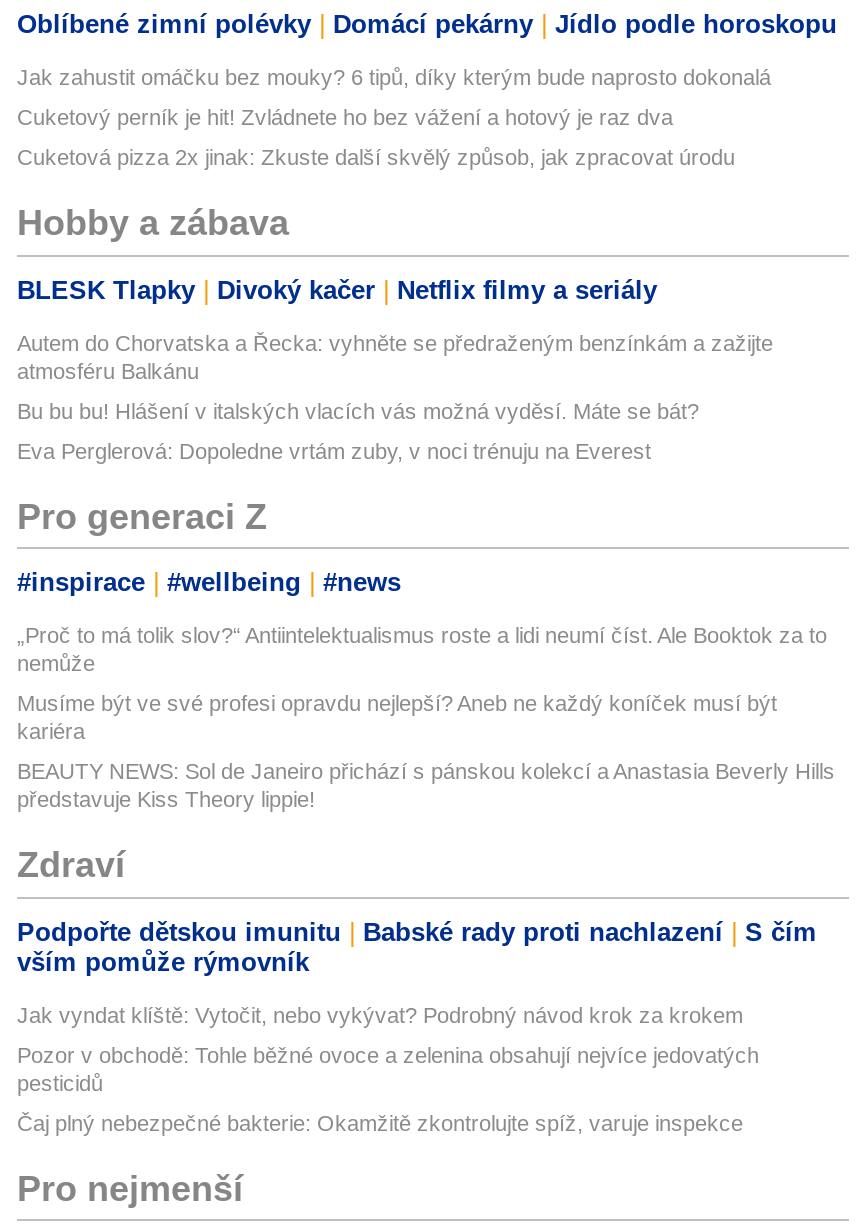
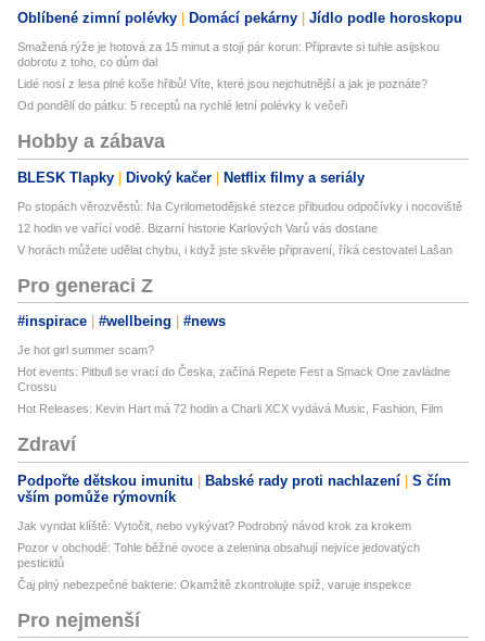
[17,65,771,89] Jak zahustit omáčku bez mouky? 6 tipů, díky kterým bude naprosto dokonalá -> [17,40,439,69] Smažená rýže je hotová za 15 minut a stojí pár korun: Připravte si tuhle asijskou | dobrotu z toho, co dům dal
[17,105,673,129] Cuketový perník je hit! Zvládnete ho bez vážení a hotový je raz dva -> [17,77,427,90] Lidé nosí z lesa plné koše hřibů! Víte, které jsou nejchutnější a jak je poznáte?
[17,145,735,169] Cuketová pizza 2x jinak: Zkuste další skvělý způsob, jak zpracovat úrodu -> [17,99,347,112] Od pondělí do pátku: 5 receptů na rychlé letní polévky k večeři
[17,330,773,382] Autem do Chorvatska a Řecka: vyhněte se předraženým benzínkám a zažijte | atmosféru Balkánu -> [17,200,462,213] Po stopách věrozvěstů: Na Cyrilometodějské stezce přibudou odpočívky i nocoviště
[17,398,699,422] Bu bu bu! Hlášení v italských vlacích vás možná vyděsí. Máte se bát? -> [17,221,378,234] 12 hodin ve vařící vodě. Bizarní historie Karlových Varů vás dostane
[17,438,651,462] Eva Perglerová: Dopoledne vrtám zuby, v noci trénuju na Everest -> [17,243,452,256] V horách můžete udělat chybu, i když jste skvěle připravení, říká cestovatel Lašan
[17,623,827,675] „Proč to má tolik slov?“ Antiintelektualismus roste a lidi neumí číst. Ale Booktok za to | nemůže -> [17,344,154,357] Je hot girl summer scam?
[17,691,777,743] Musíme být ve své profesi opravdu nejlepší? Aneb ne každý koníček musí být | kariéra -> [17,365,450,394] Hot events: Pitbull se vrací do Česka, začíná Repete Fest a Smack One zavládne | Crossu
[17,759,835,811] BEAUTY NEWS: Sol de Janeiro přichází s pánskou kolekcí a Anastasia Beverly Hills | představuje Kiss Theory lippie! -> [17,402,443,415] Hot Releases: Kevin Hart má 72 hodin a Charli XCX vydává Music, Fashion, Film

